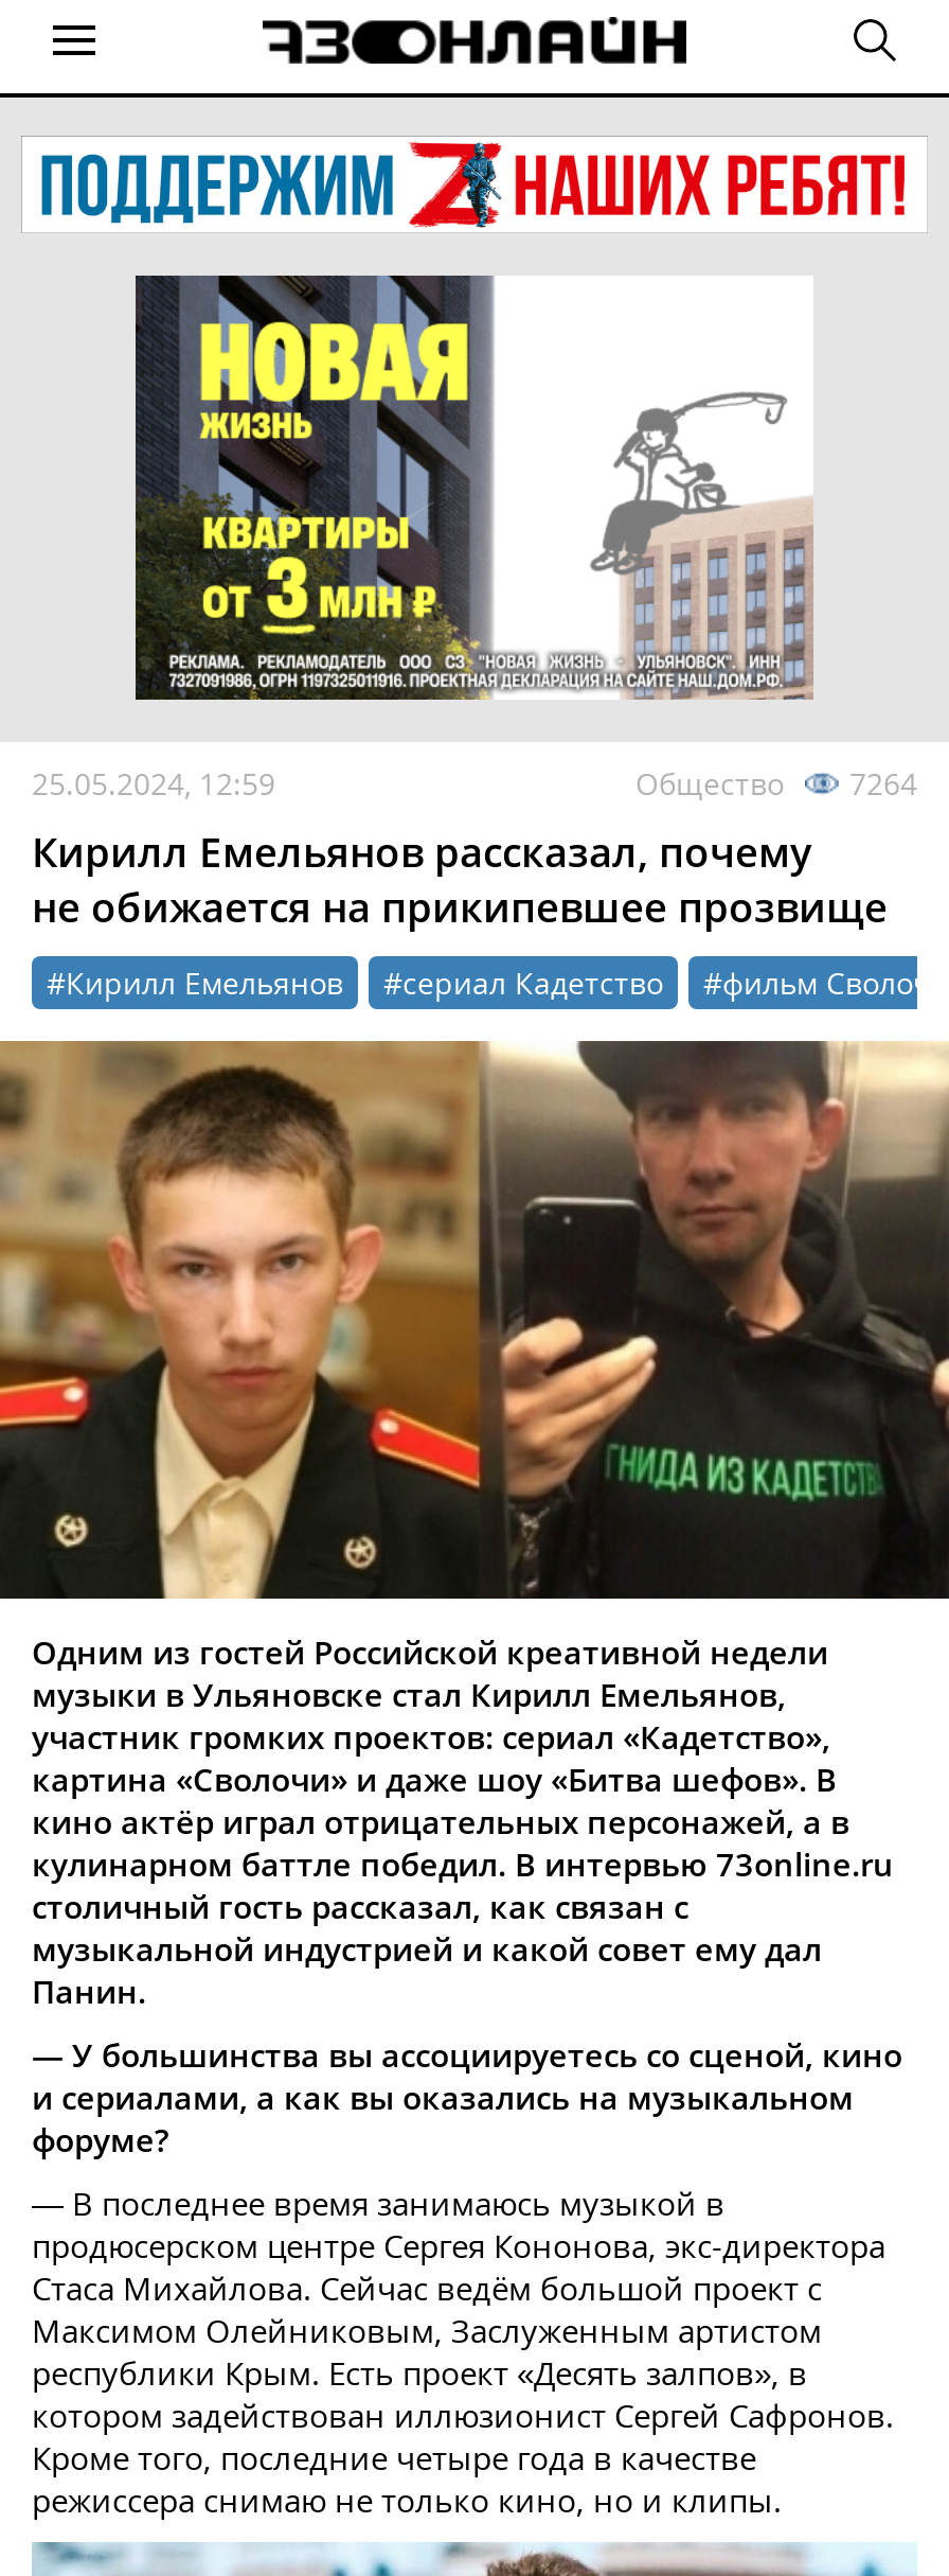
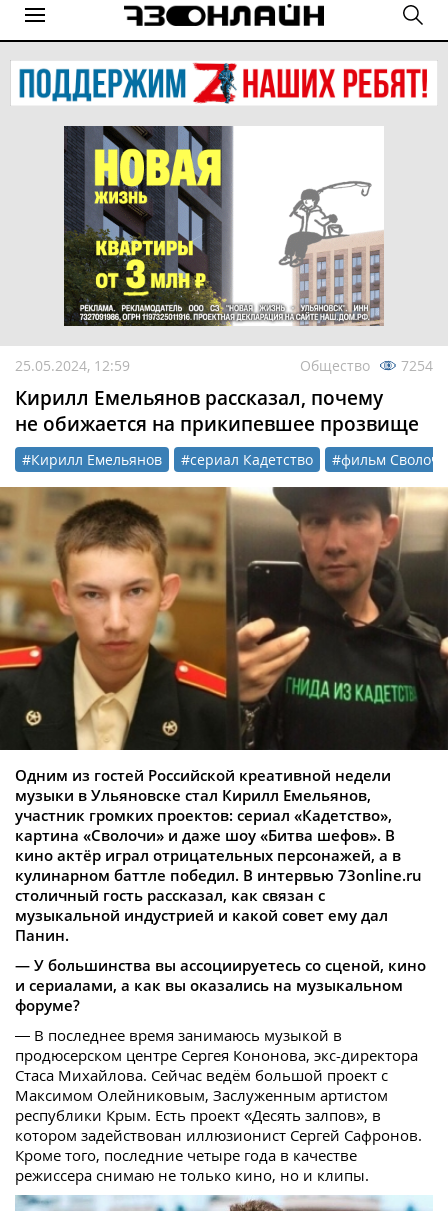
[635,763,917,804] Общество 7264 -> [300,356,433,375] Общество 7254

